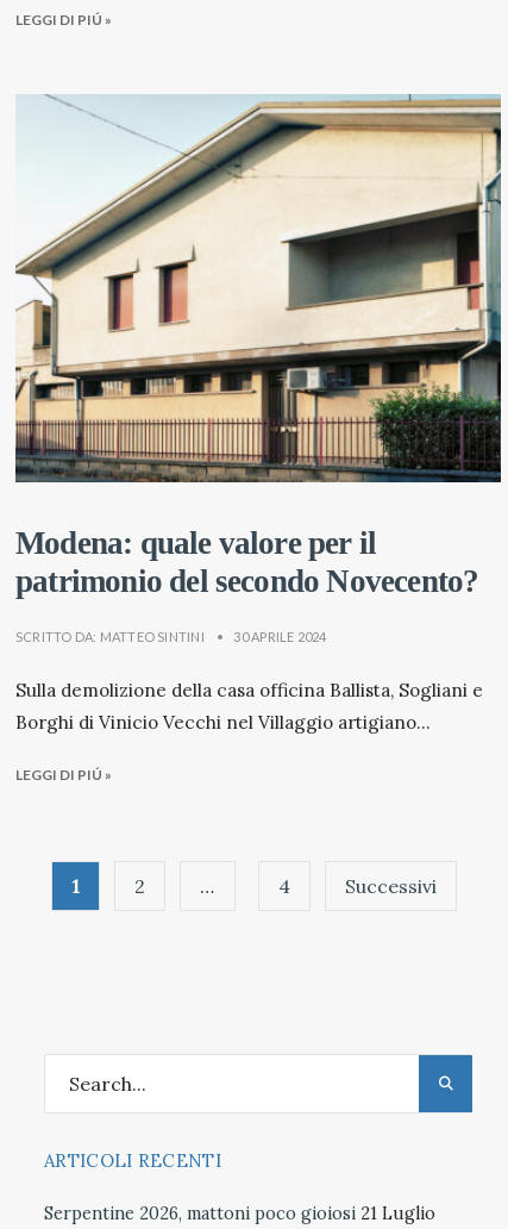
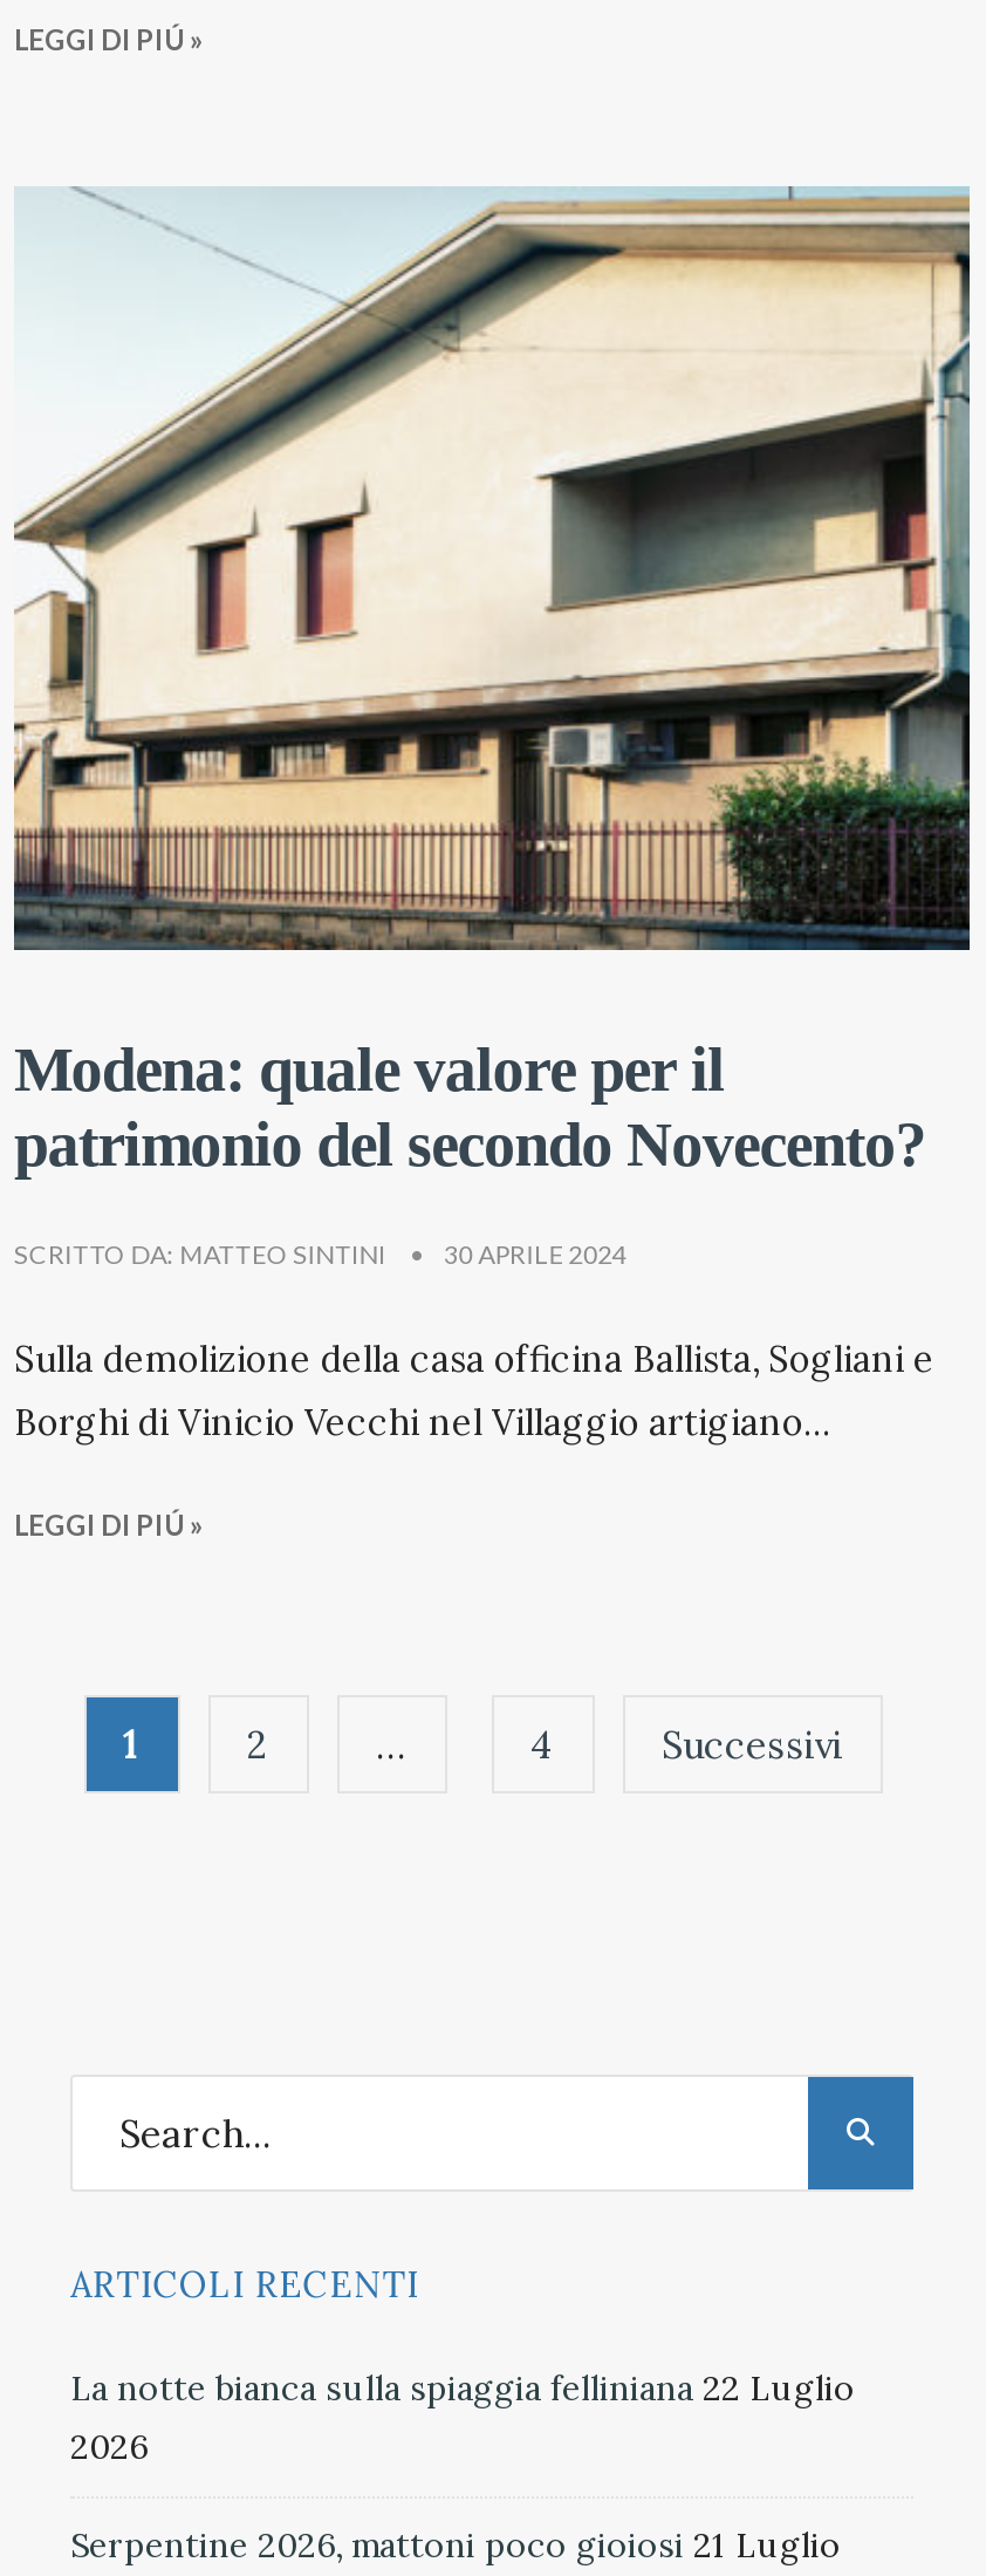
none -> [70,2368,855,2469] La notte bianca sulla spiaggia felliniana 22 Luglio | 2026

